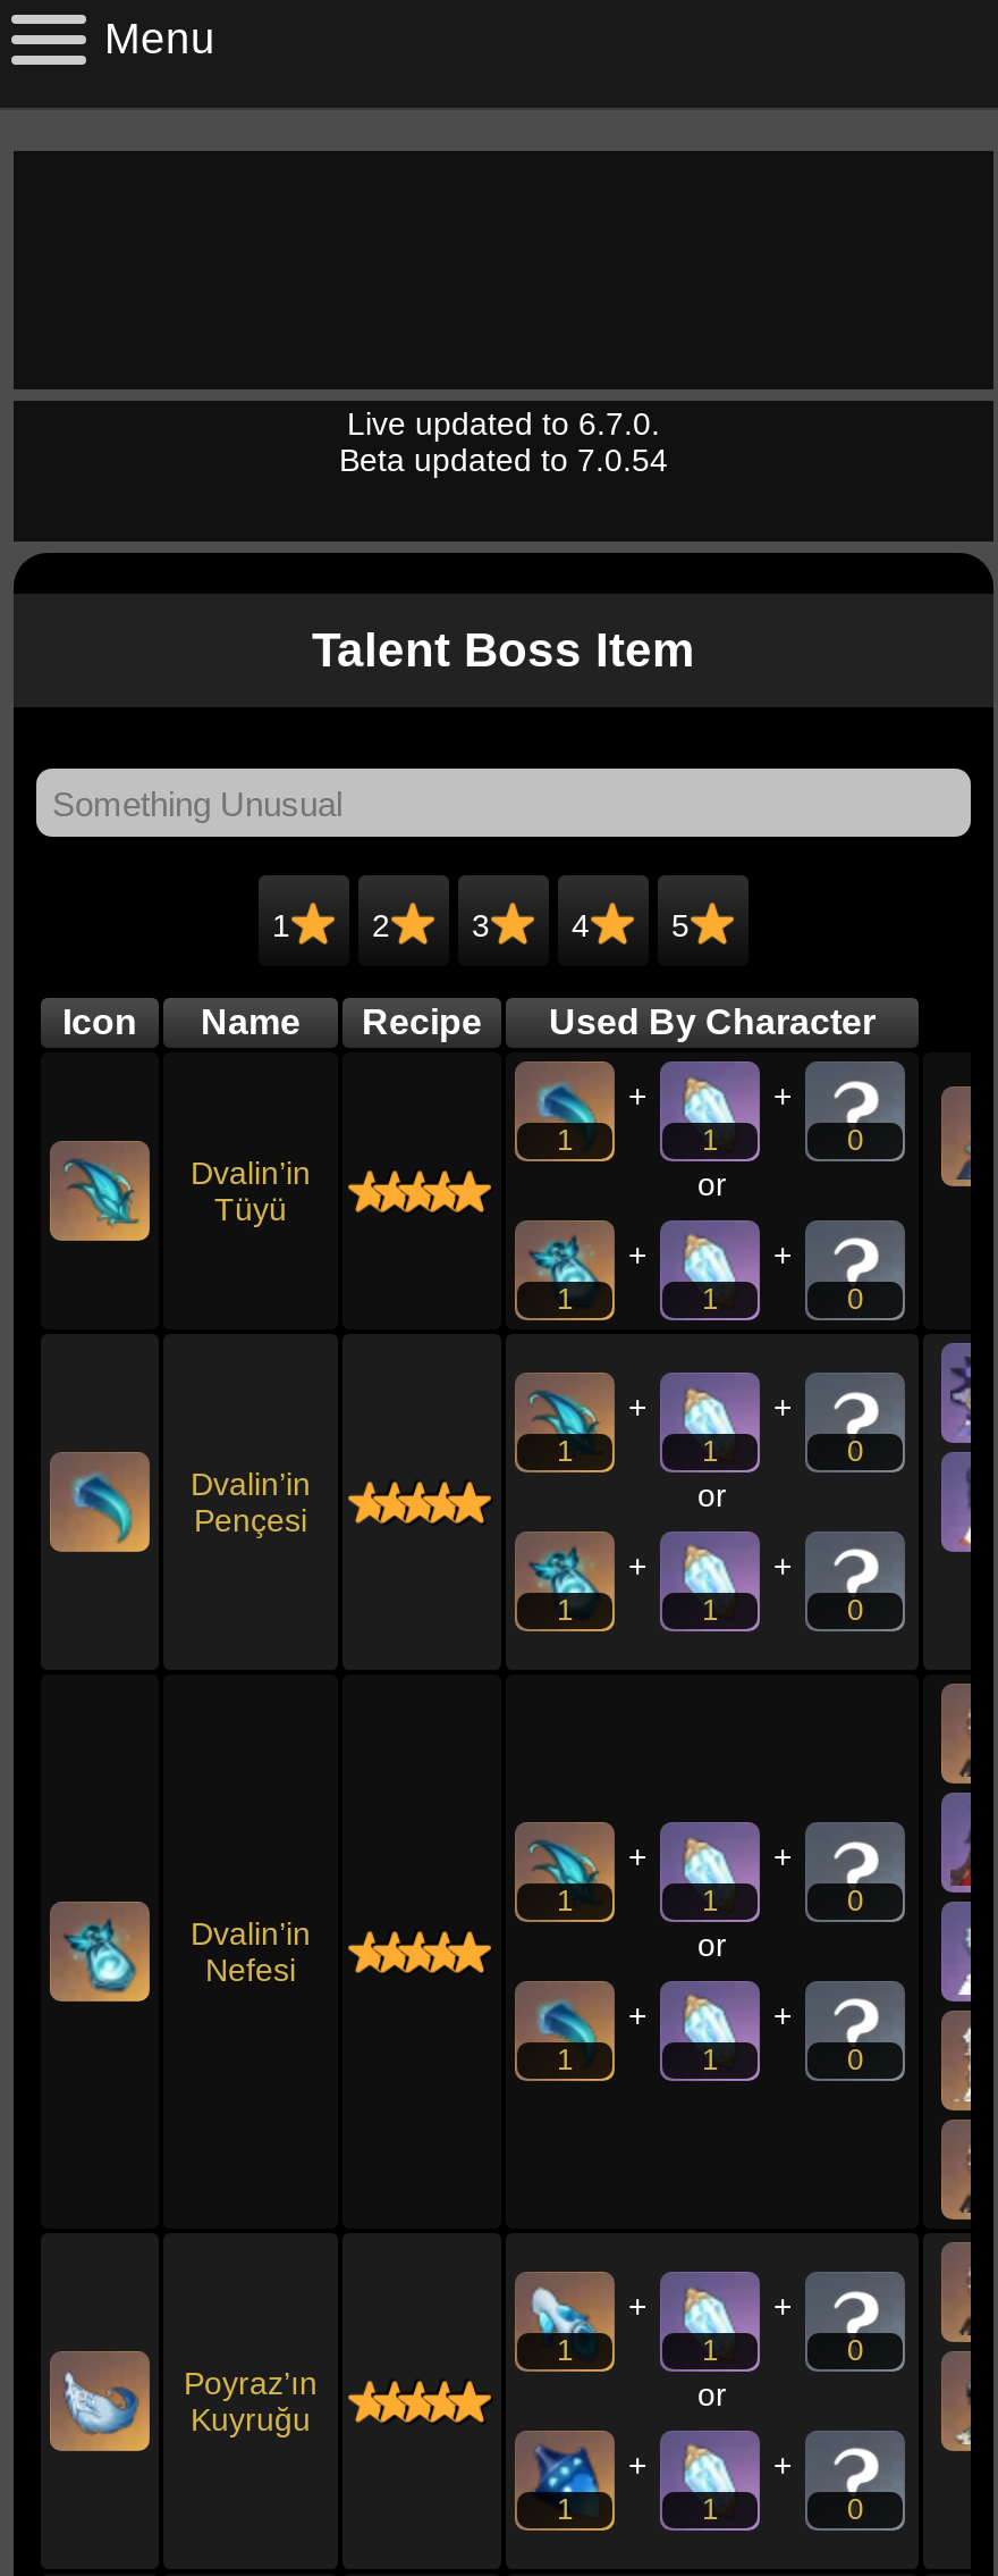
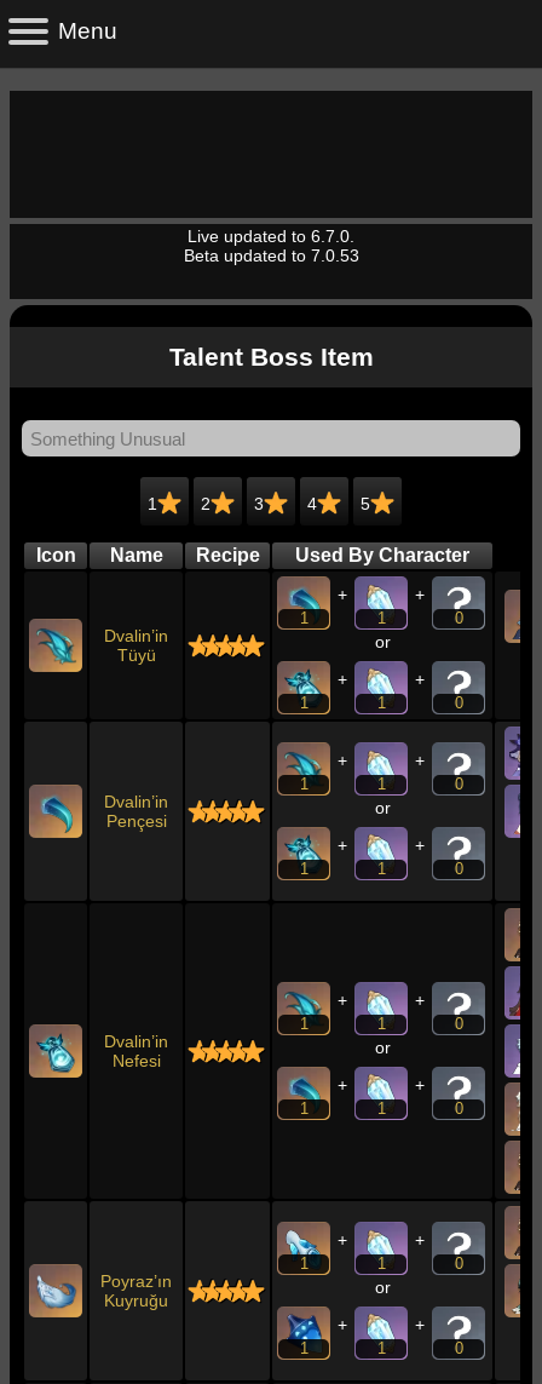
[339,442,668,478] Beta updated to 7.0.54 -> [183,246,359,265] Beta updated to 7.0.53

